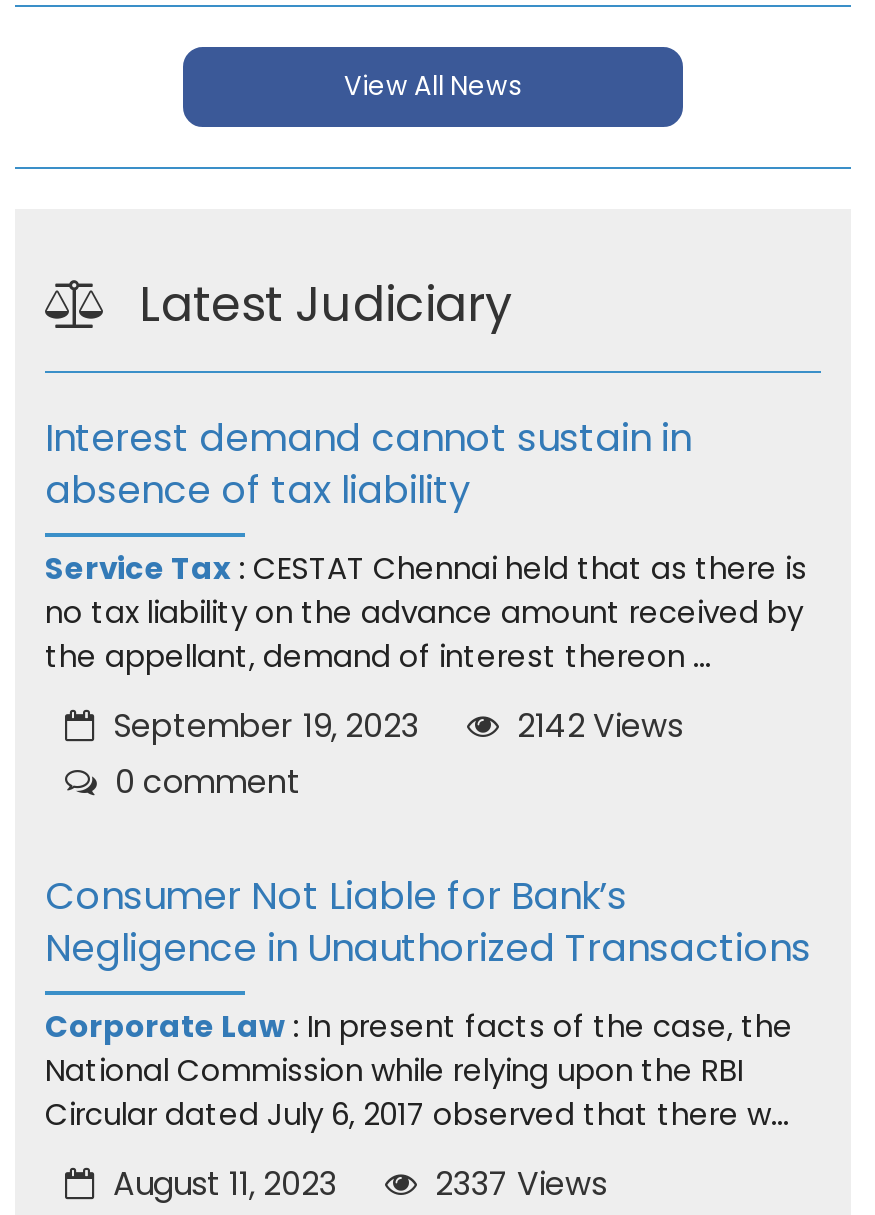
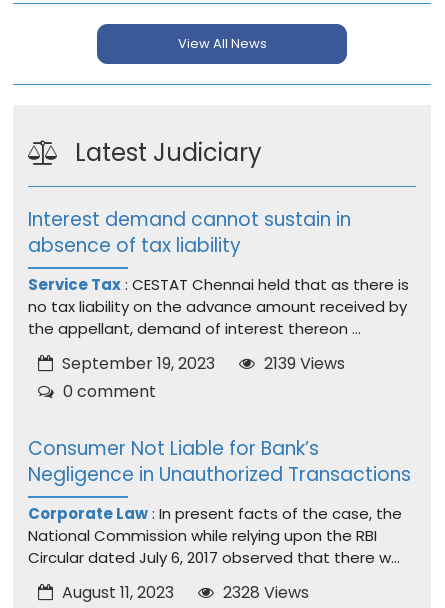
[105,703,683,749] September 19, 2023 2142 Views -> [58,352,345,375] September 19, 2023 2139 Views
[105,1161,607,1207] August 11, 2023 2337 Views -> [58,581,309,604] August 11, 2023 2328 Views

